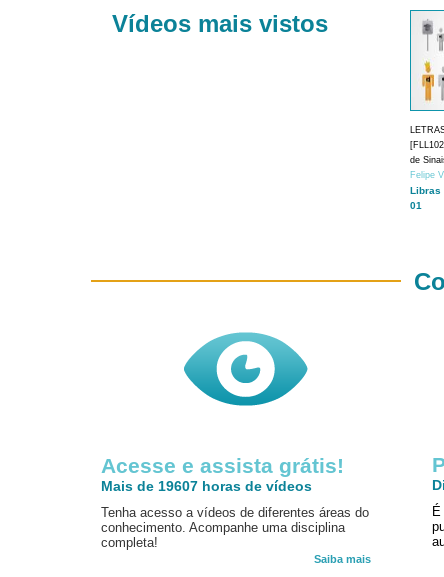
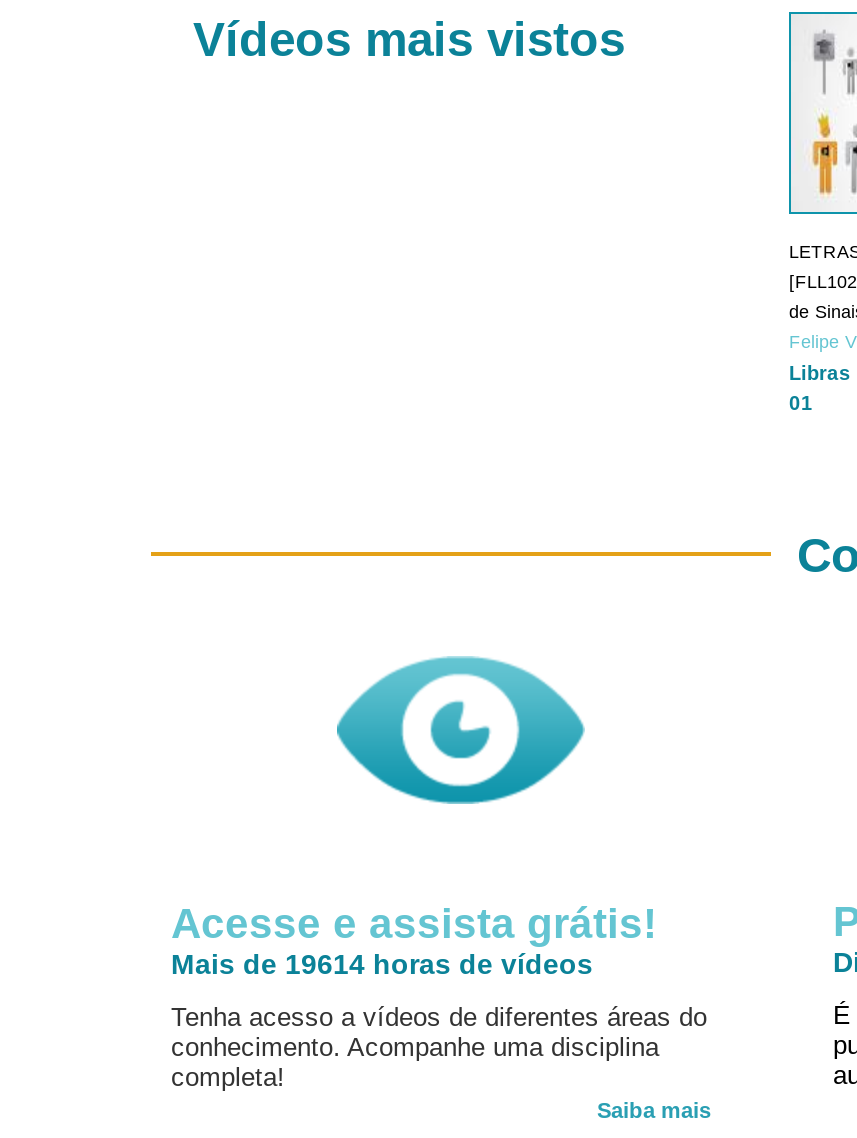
[101,478,312,494] Mais de 19607 horas de vídeos -> [171,948,593,980] Mais de 19614 horas de vídeos

